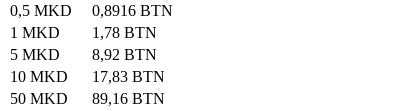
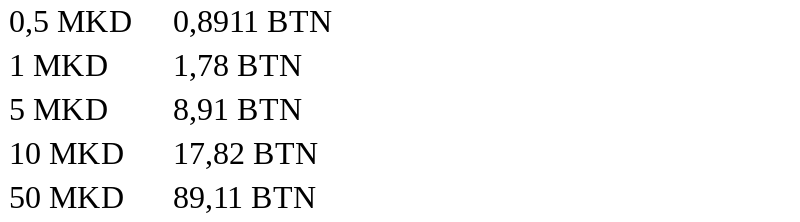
[10,2,173,19] 0,5 MKD 0,8916 BTN -> [9,4,333,38] 0,5 MKD 0,8911 BTN
[10,46,157,63] 5 MKD 8,92 BTN -> [9,92,303,126] 5 MKD 8,91 BTN
[10,68,165,85] 10 MKD 17,83 BTN -> [9,136,319,170] 10 MKD 17,82 BTN
[10,90,165,107] 50 MKD 89,16 BTN -> [9,180,317,214] 50 MKD 89,11 BTN

